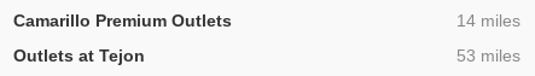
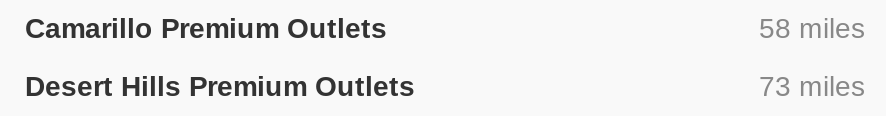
[457,11,521,30] 14 miles -> [759,12,865,44] 58 miles
[13,46,145,65] Outlets at Tejon -> [25,70,415,102] Desert Hills Premium Outlets
[457,46,521,65] 53 miles -> [759,70,865,102] 73 miles

